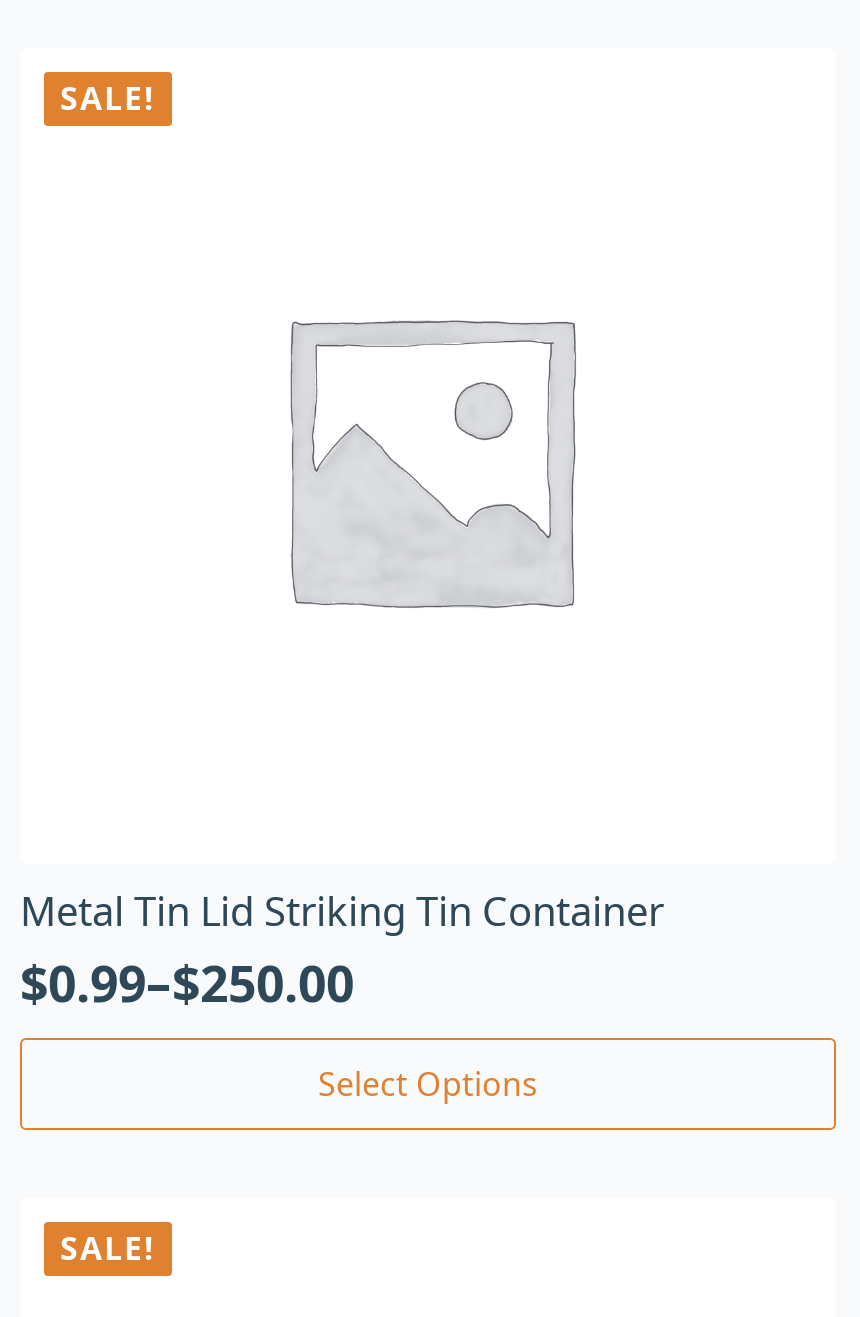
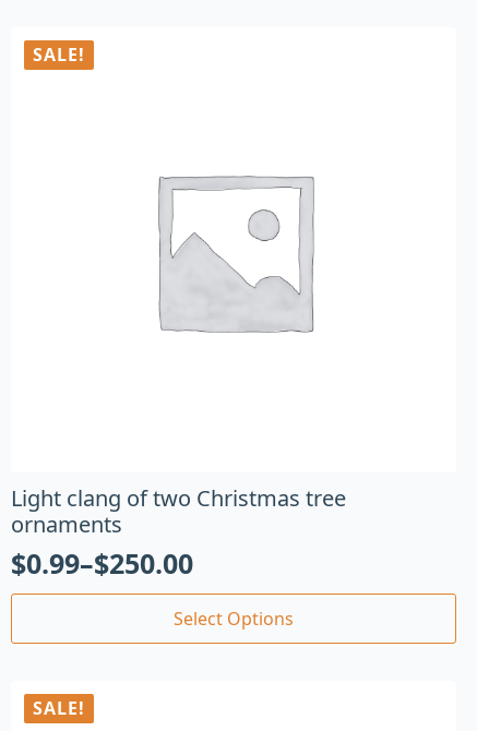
[20,885,664,939] Metal Tin Lid Striking Tin Container -> [11,484,346,539] Light clang of two Christmas tree | ornaments

